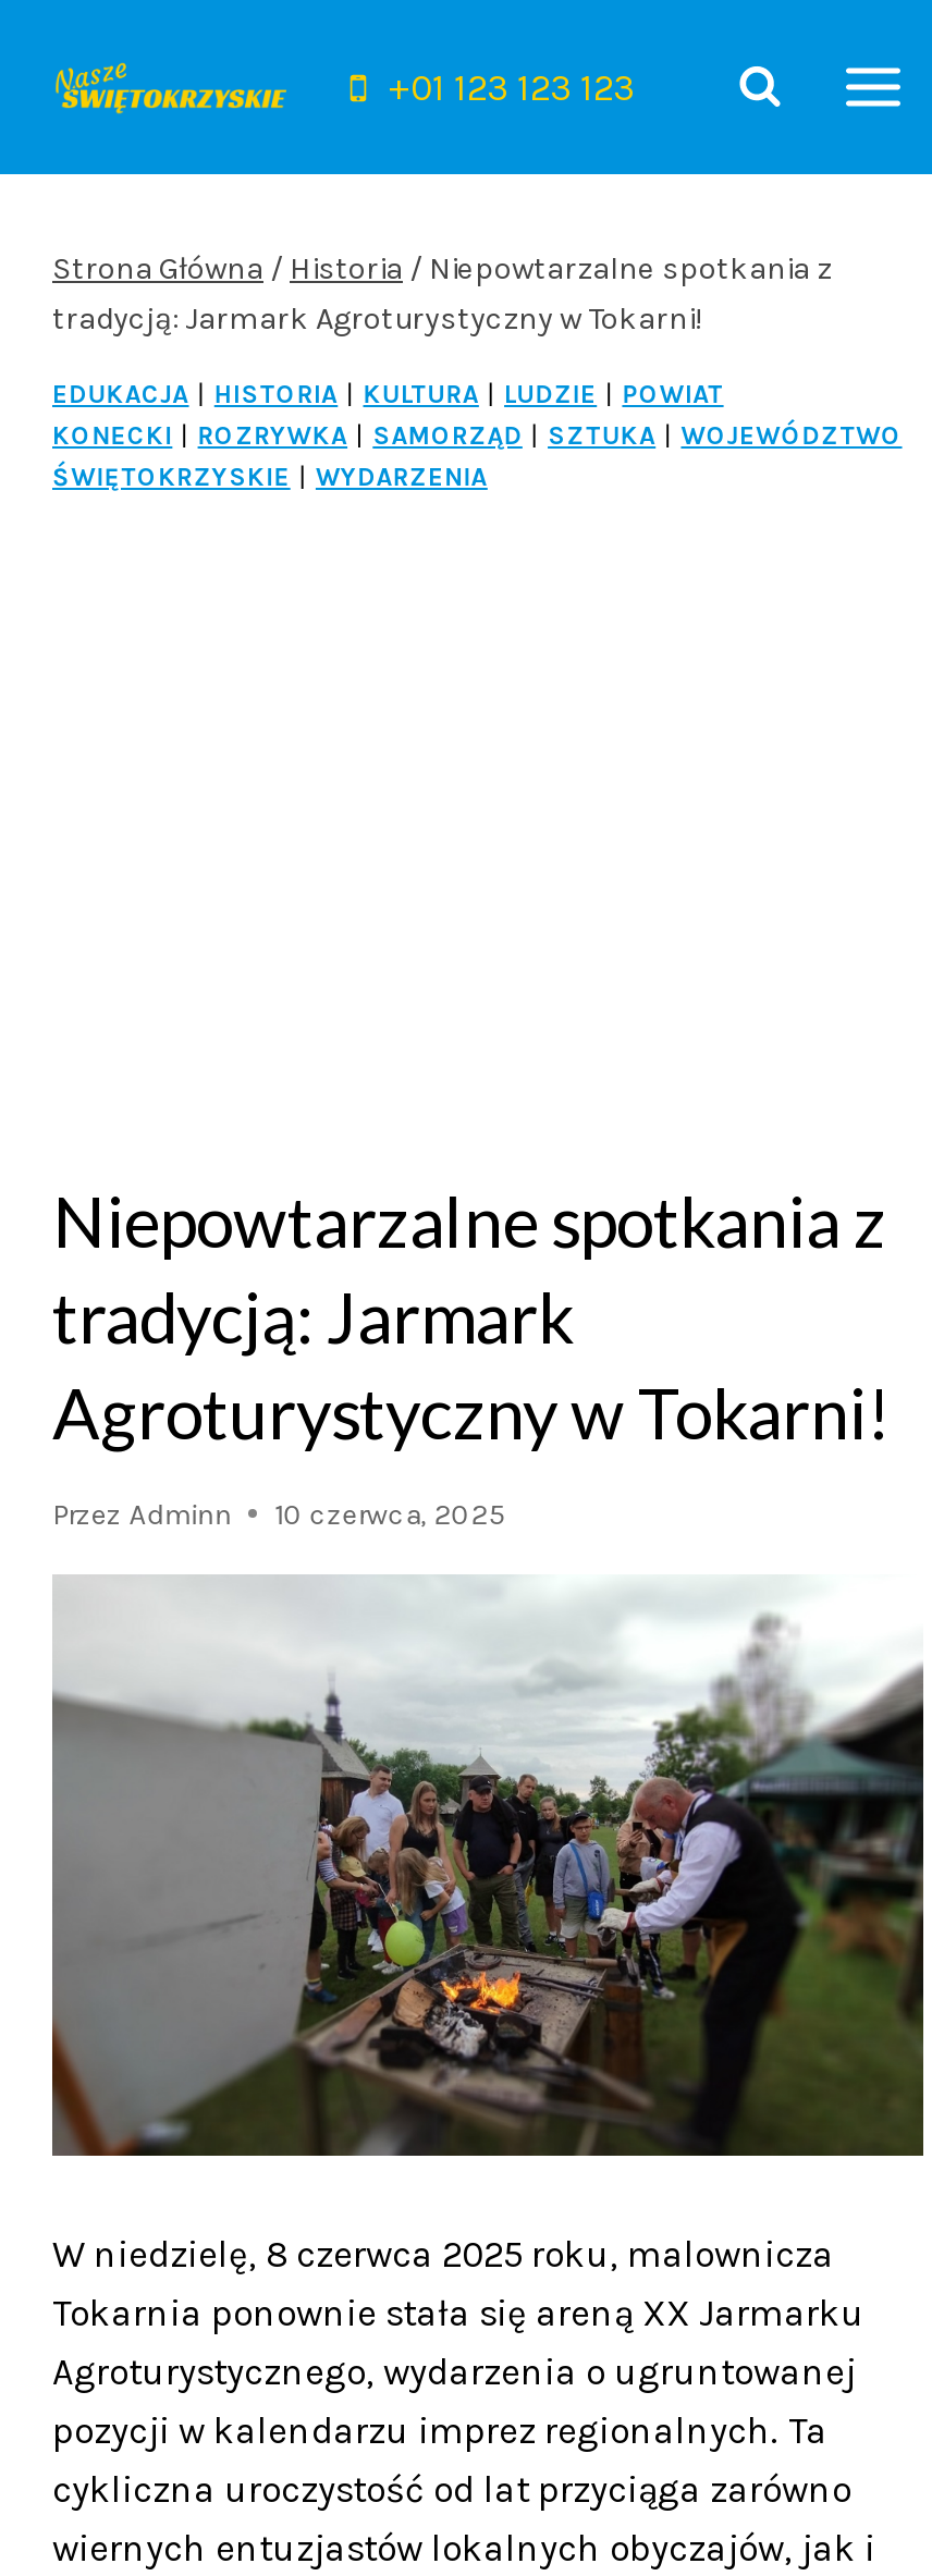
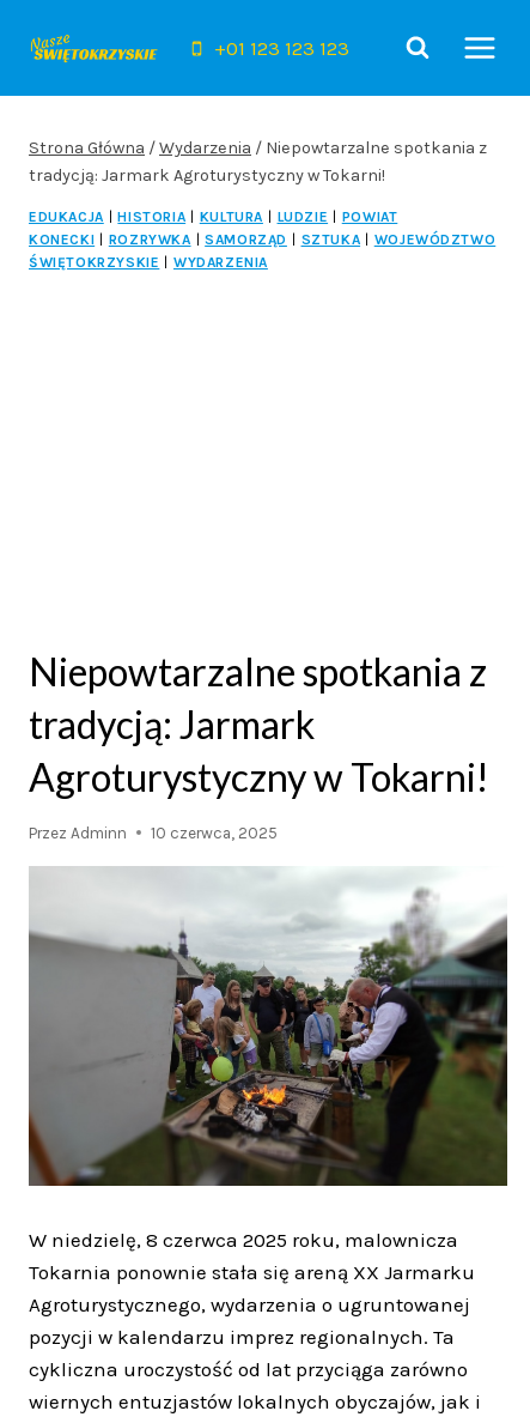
[52,250,832,287] Strona Główna / Historia / Niepowtarzalne spotkania z -> [29,138,487,158] Strona Główna / Wydarzenia / Niepowtarzalne spotkania z

